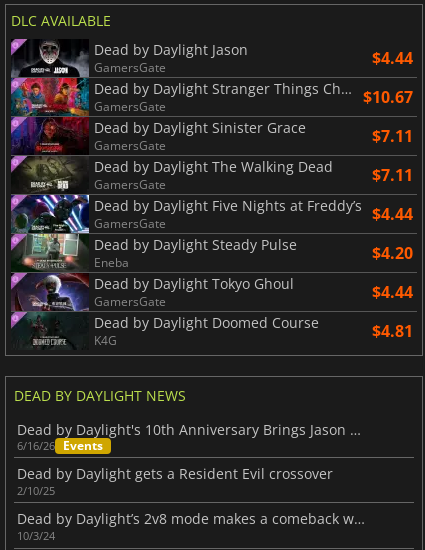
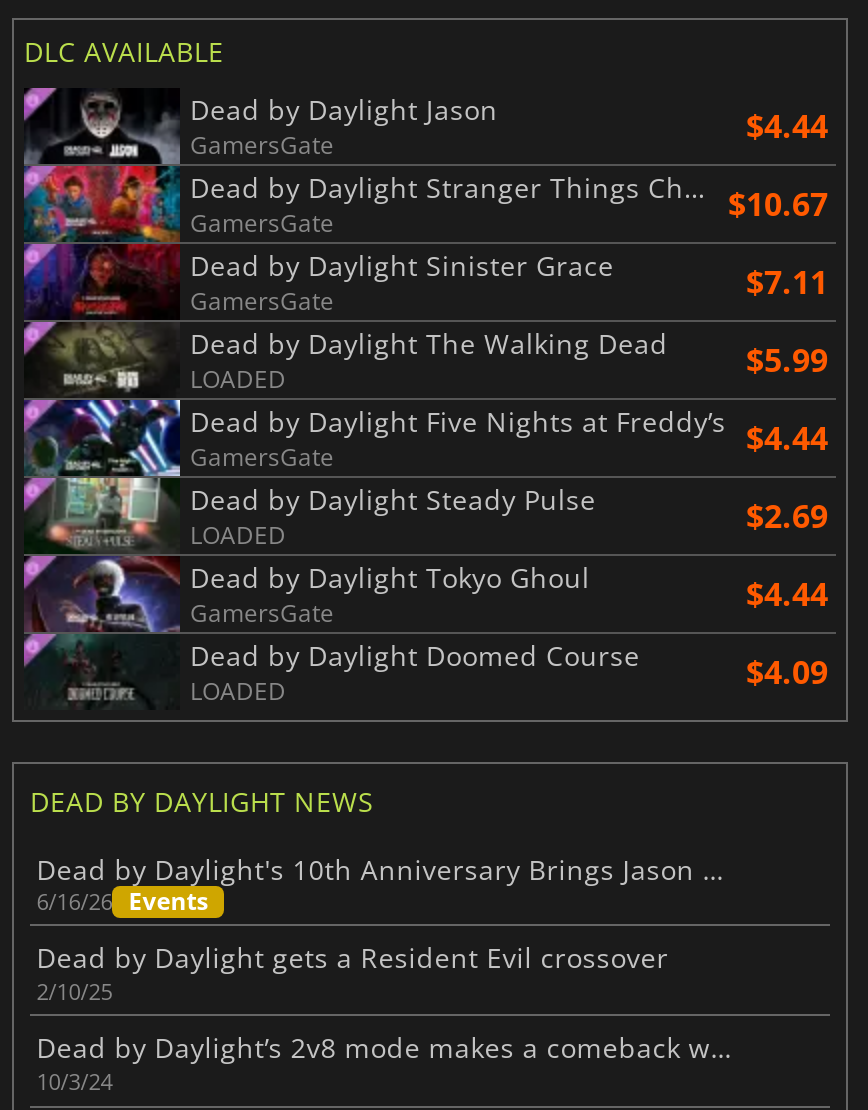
[94,164,413,193] GamersGate | $7.11 -> [190,338,828,396] LOADED | $5.99
[94,242,413,271] Eneba | $4.20 -> [190,494,828,552] LOADED | $2.69
[94,320,413,349] K4G | $4.81 -> [190,650,828,708] LOADED | $4.09

